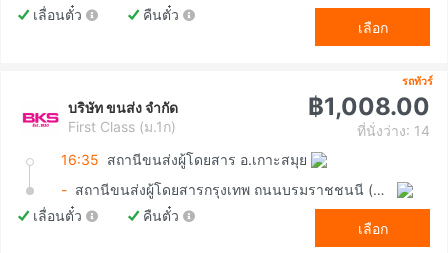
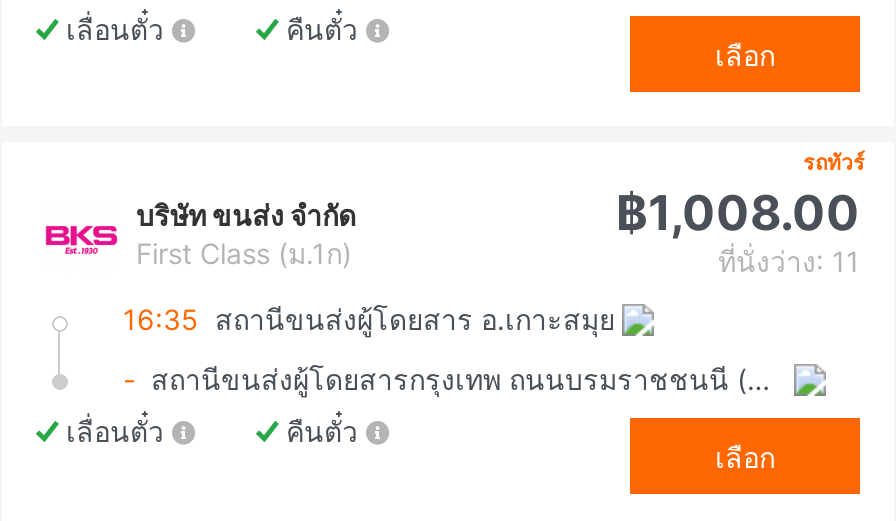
[357,122,430,139] ที่นั่งว่าง: 14 -> [718,244,860,278] ที่นั่งว่าง: 11

